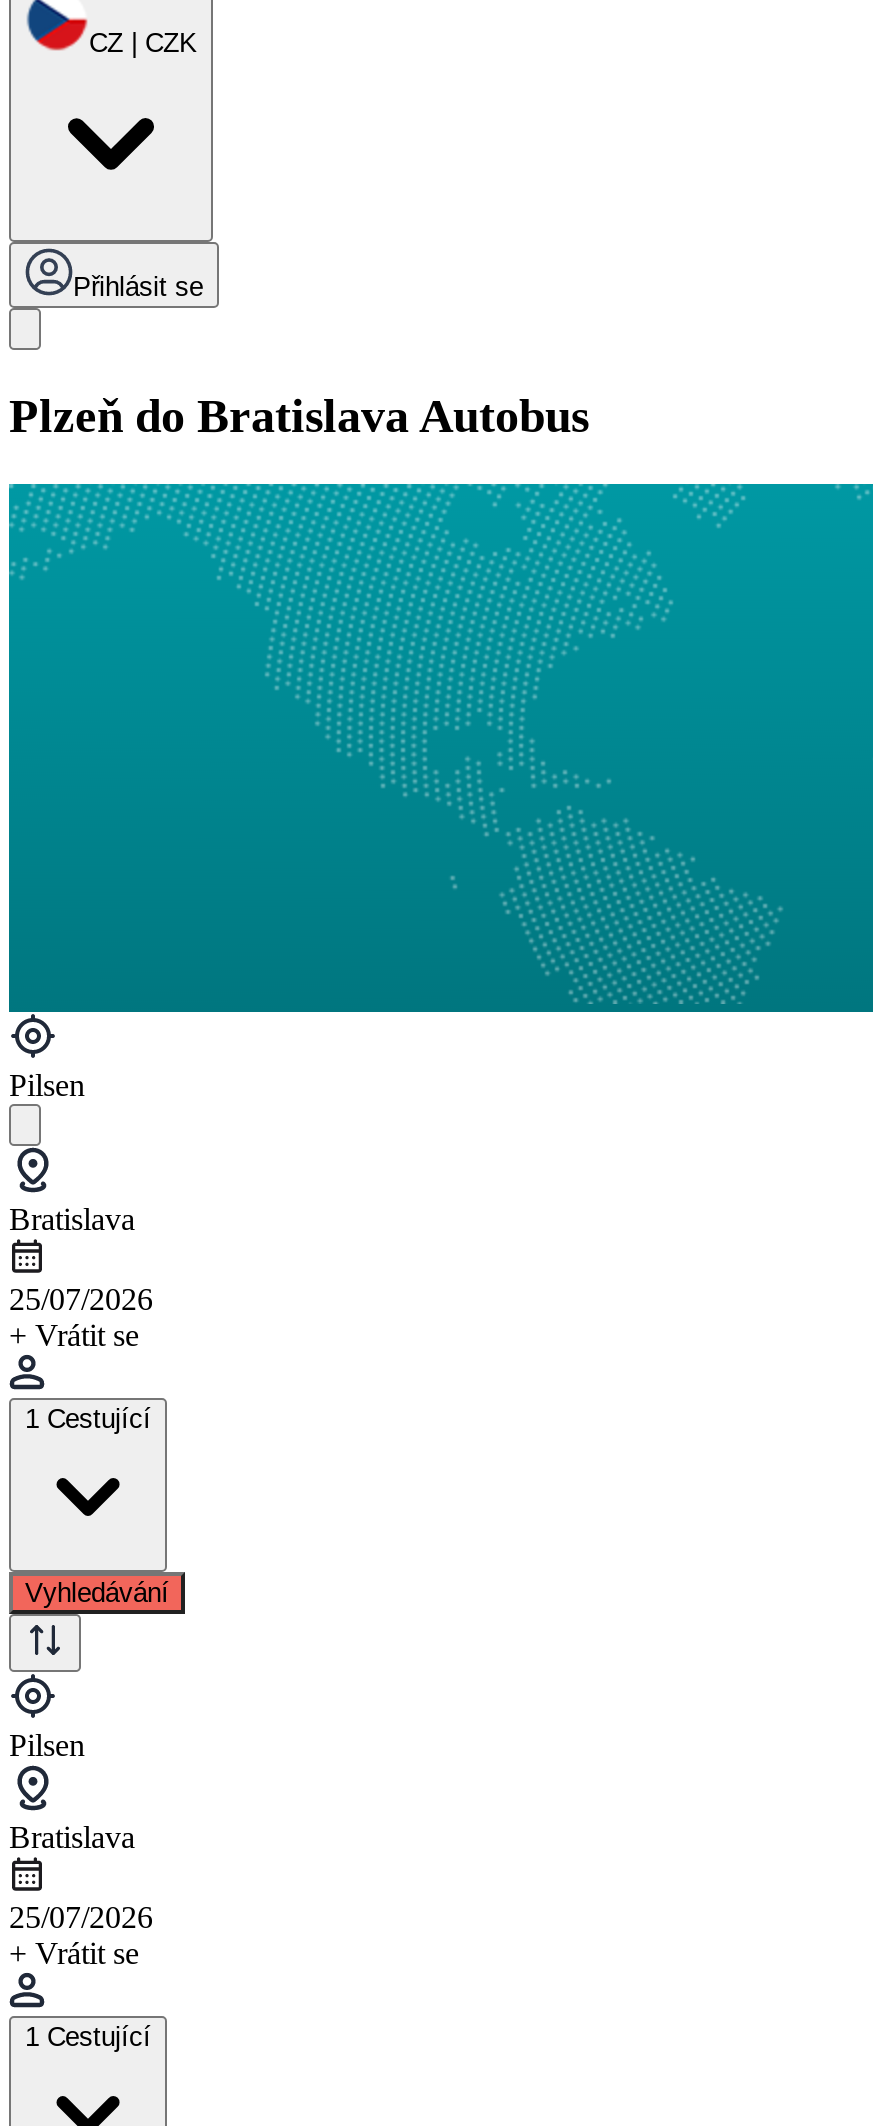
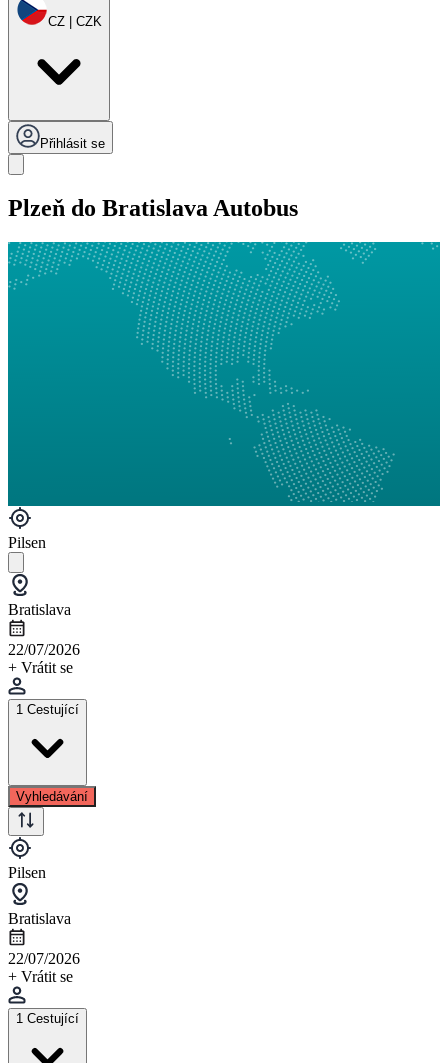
[9,1282,153,1316] 25/07/2026 -> [8,641,80,658] 22/07/2026
[9,1900,153,1934] 25/07/2026 -> [8,950,80,967] 22/07/2026

